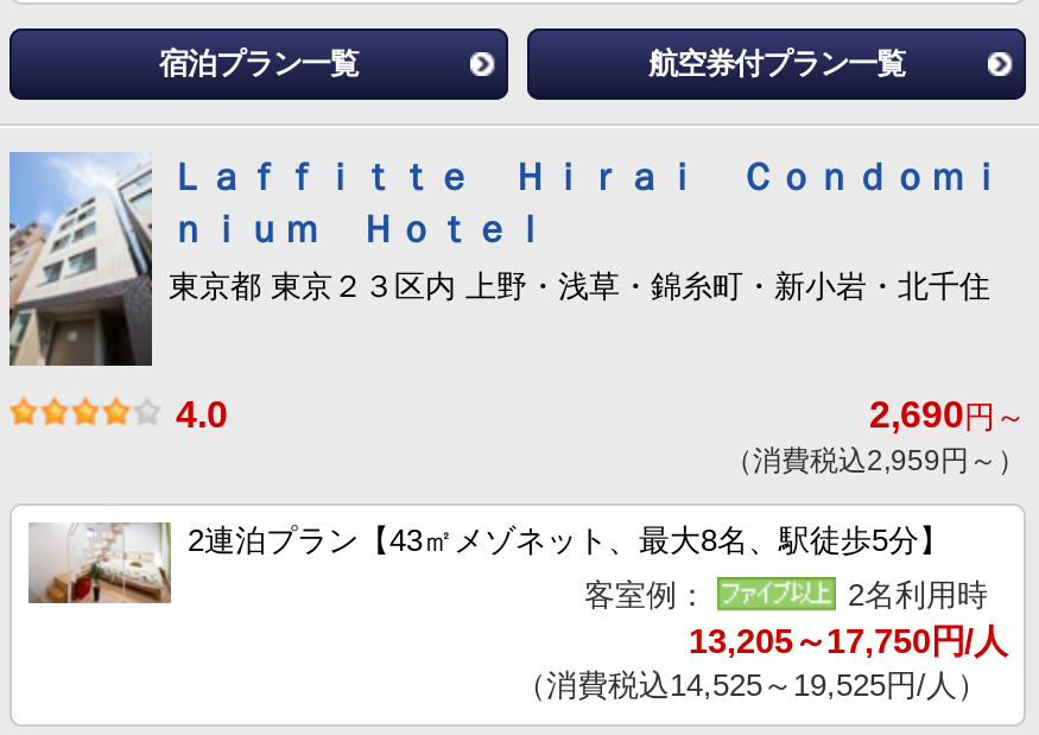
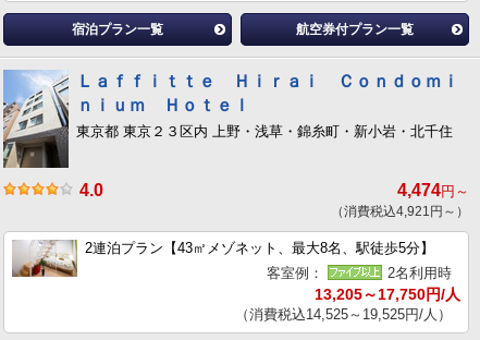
[869,395,1026,435] 2,690円～ -> [397,181,469,200] 4,474円～
[724,445,1026,478] （消費税込2,959円～） -> [331,204,469,219] （消費税込4,921円～）

